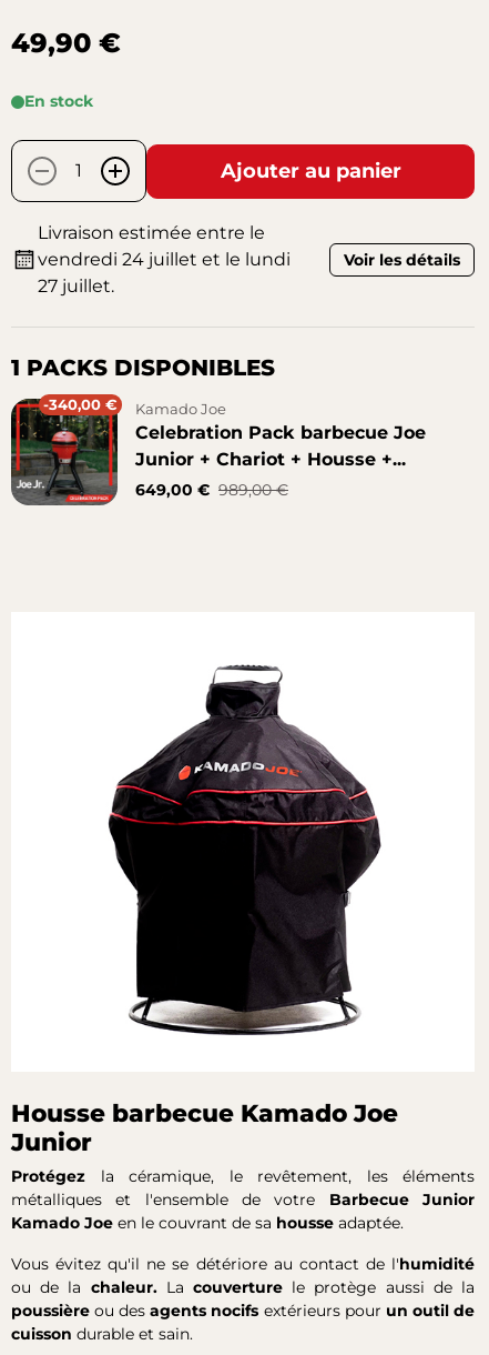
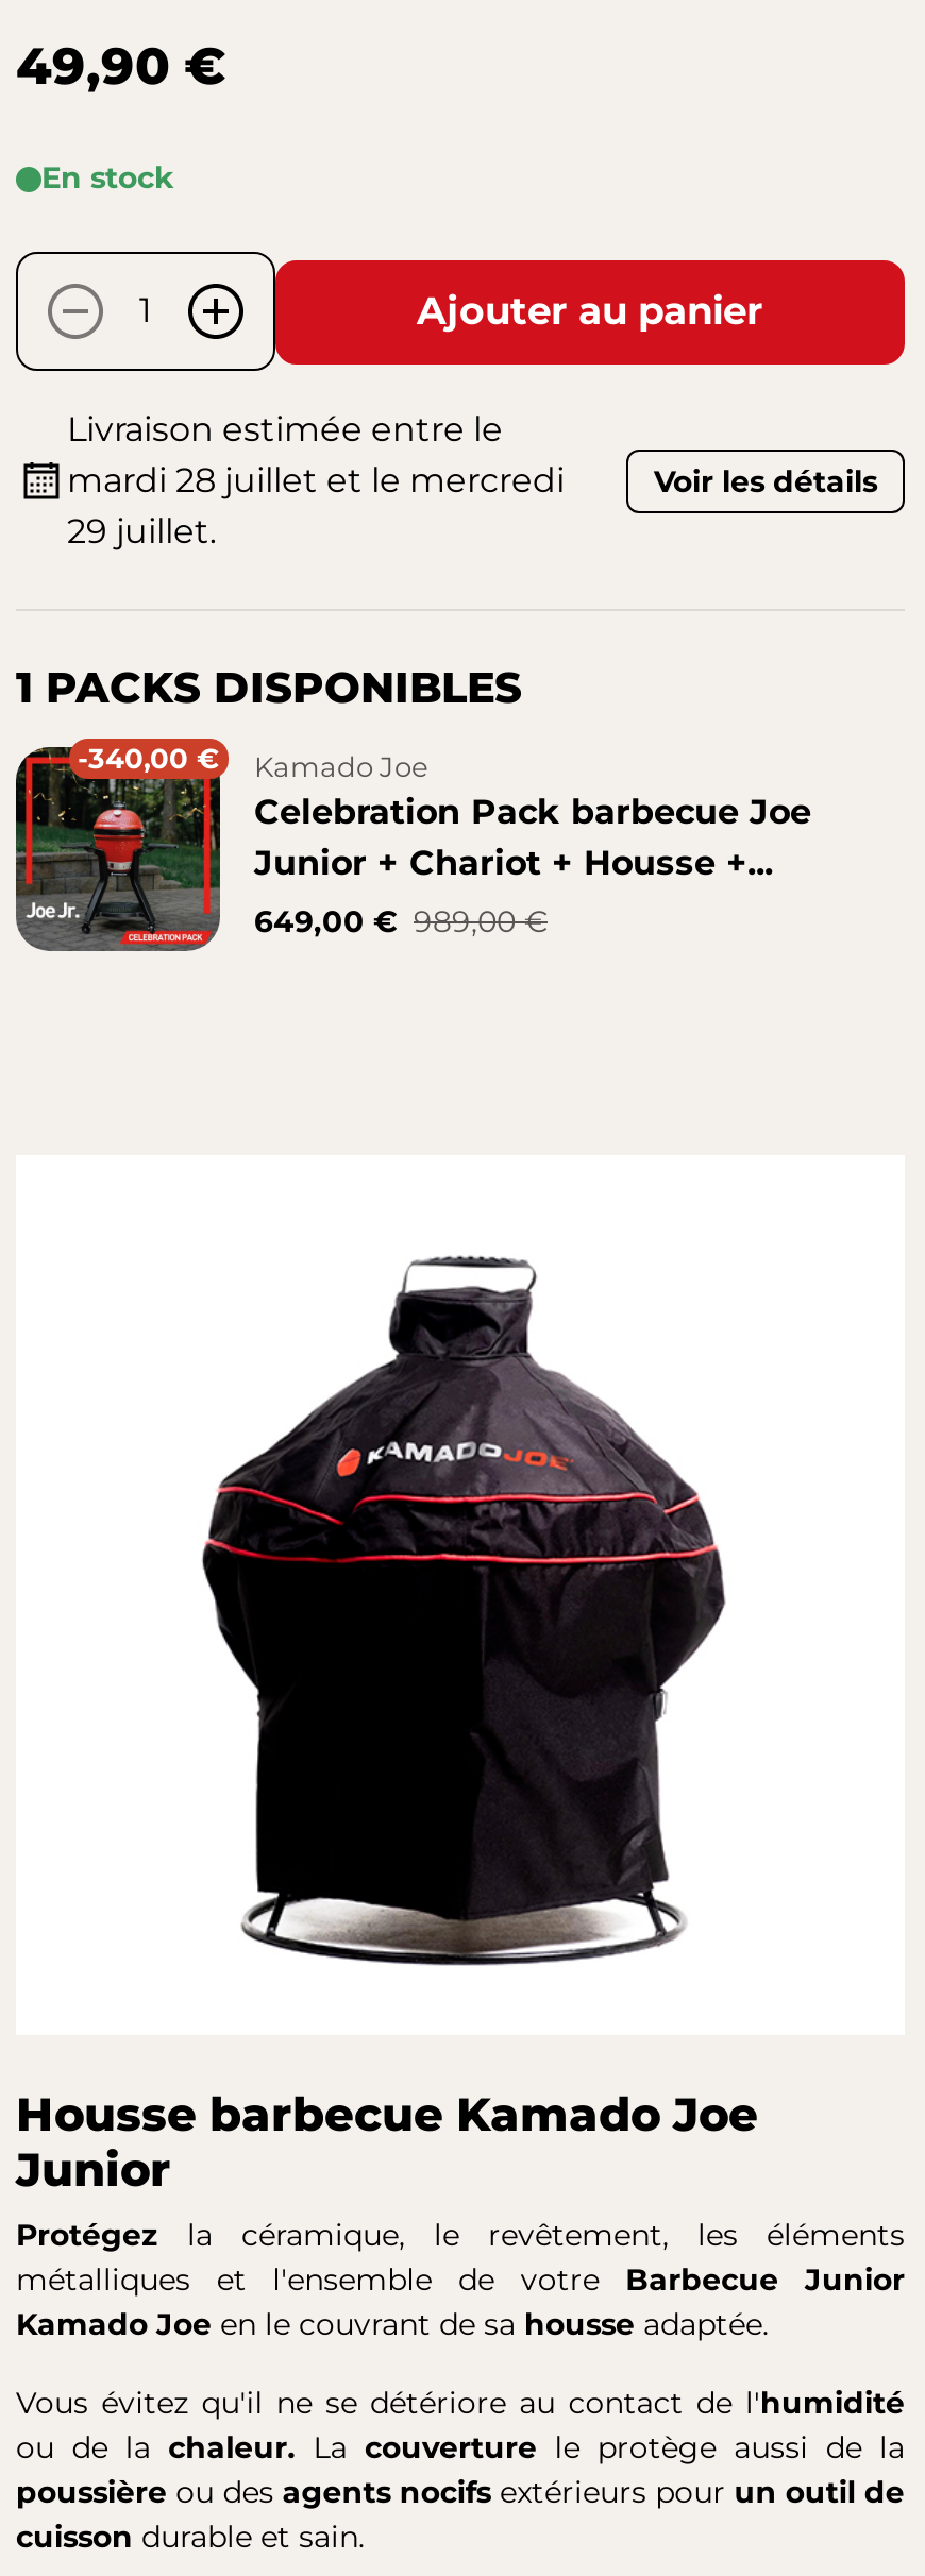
[38,249,291,270] vendredi 24 juillet et le lundi -> [67,460,565,501] mardi 28 juillet et le mercredi
[38,275,114,297] 27 juillet. -> [67,511,216,552] 29 juillet.

